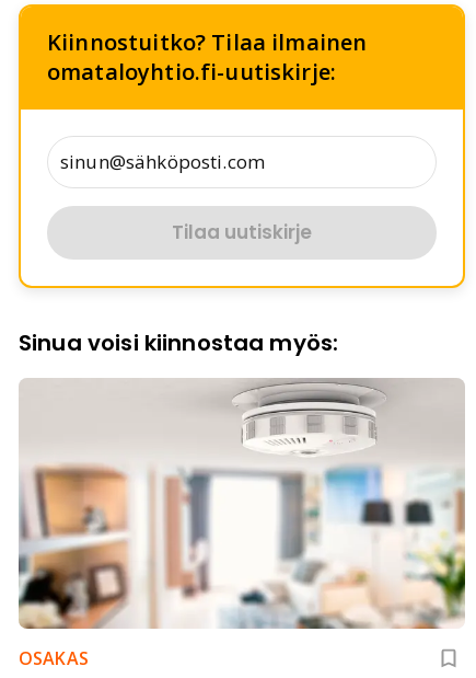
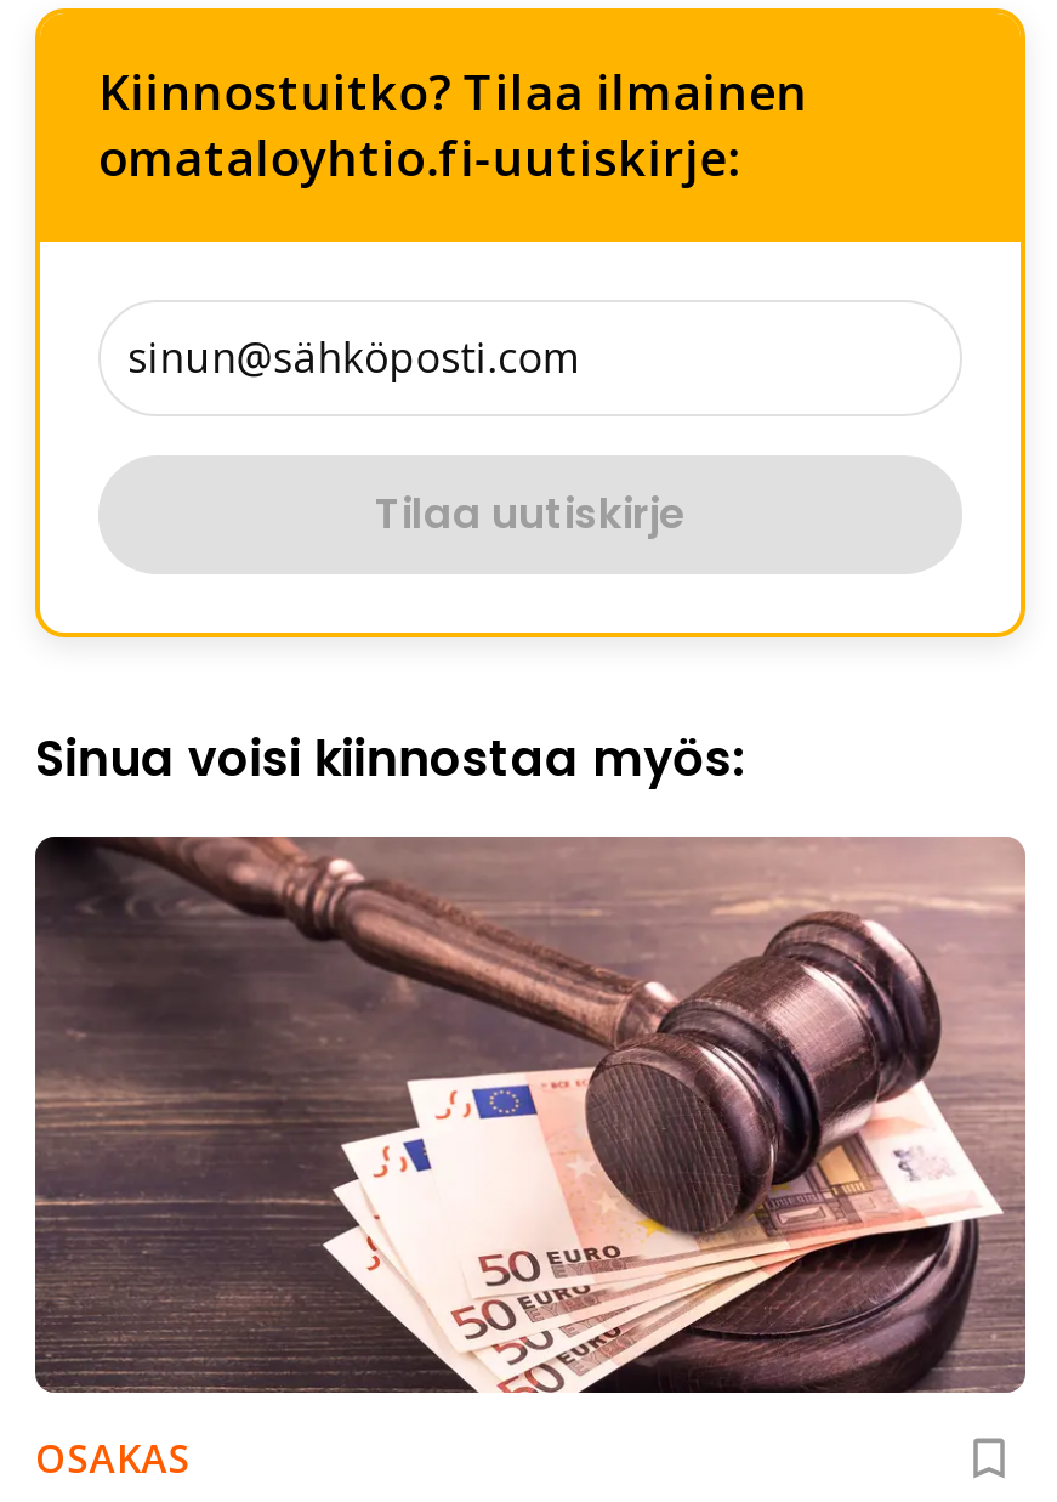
[19,378,466,630] [image] -> [33,834,1028,1395] [image]

